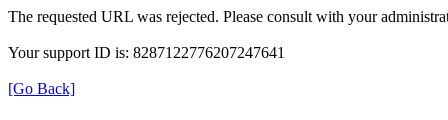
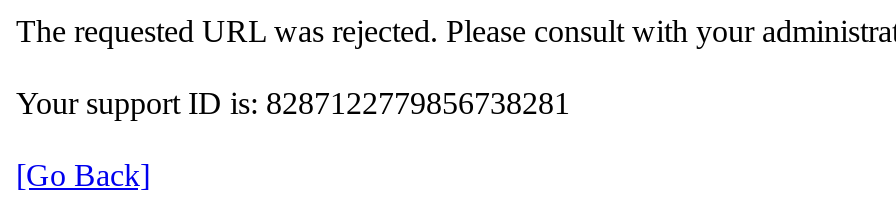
[8,44,285,61] Your support ID is: 8287122776207247641 -> [16,86,570,120] Your support ID is: 8287122779856738281

